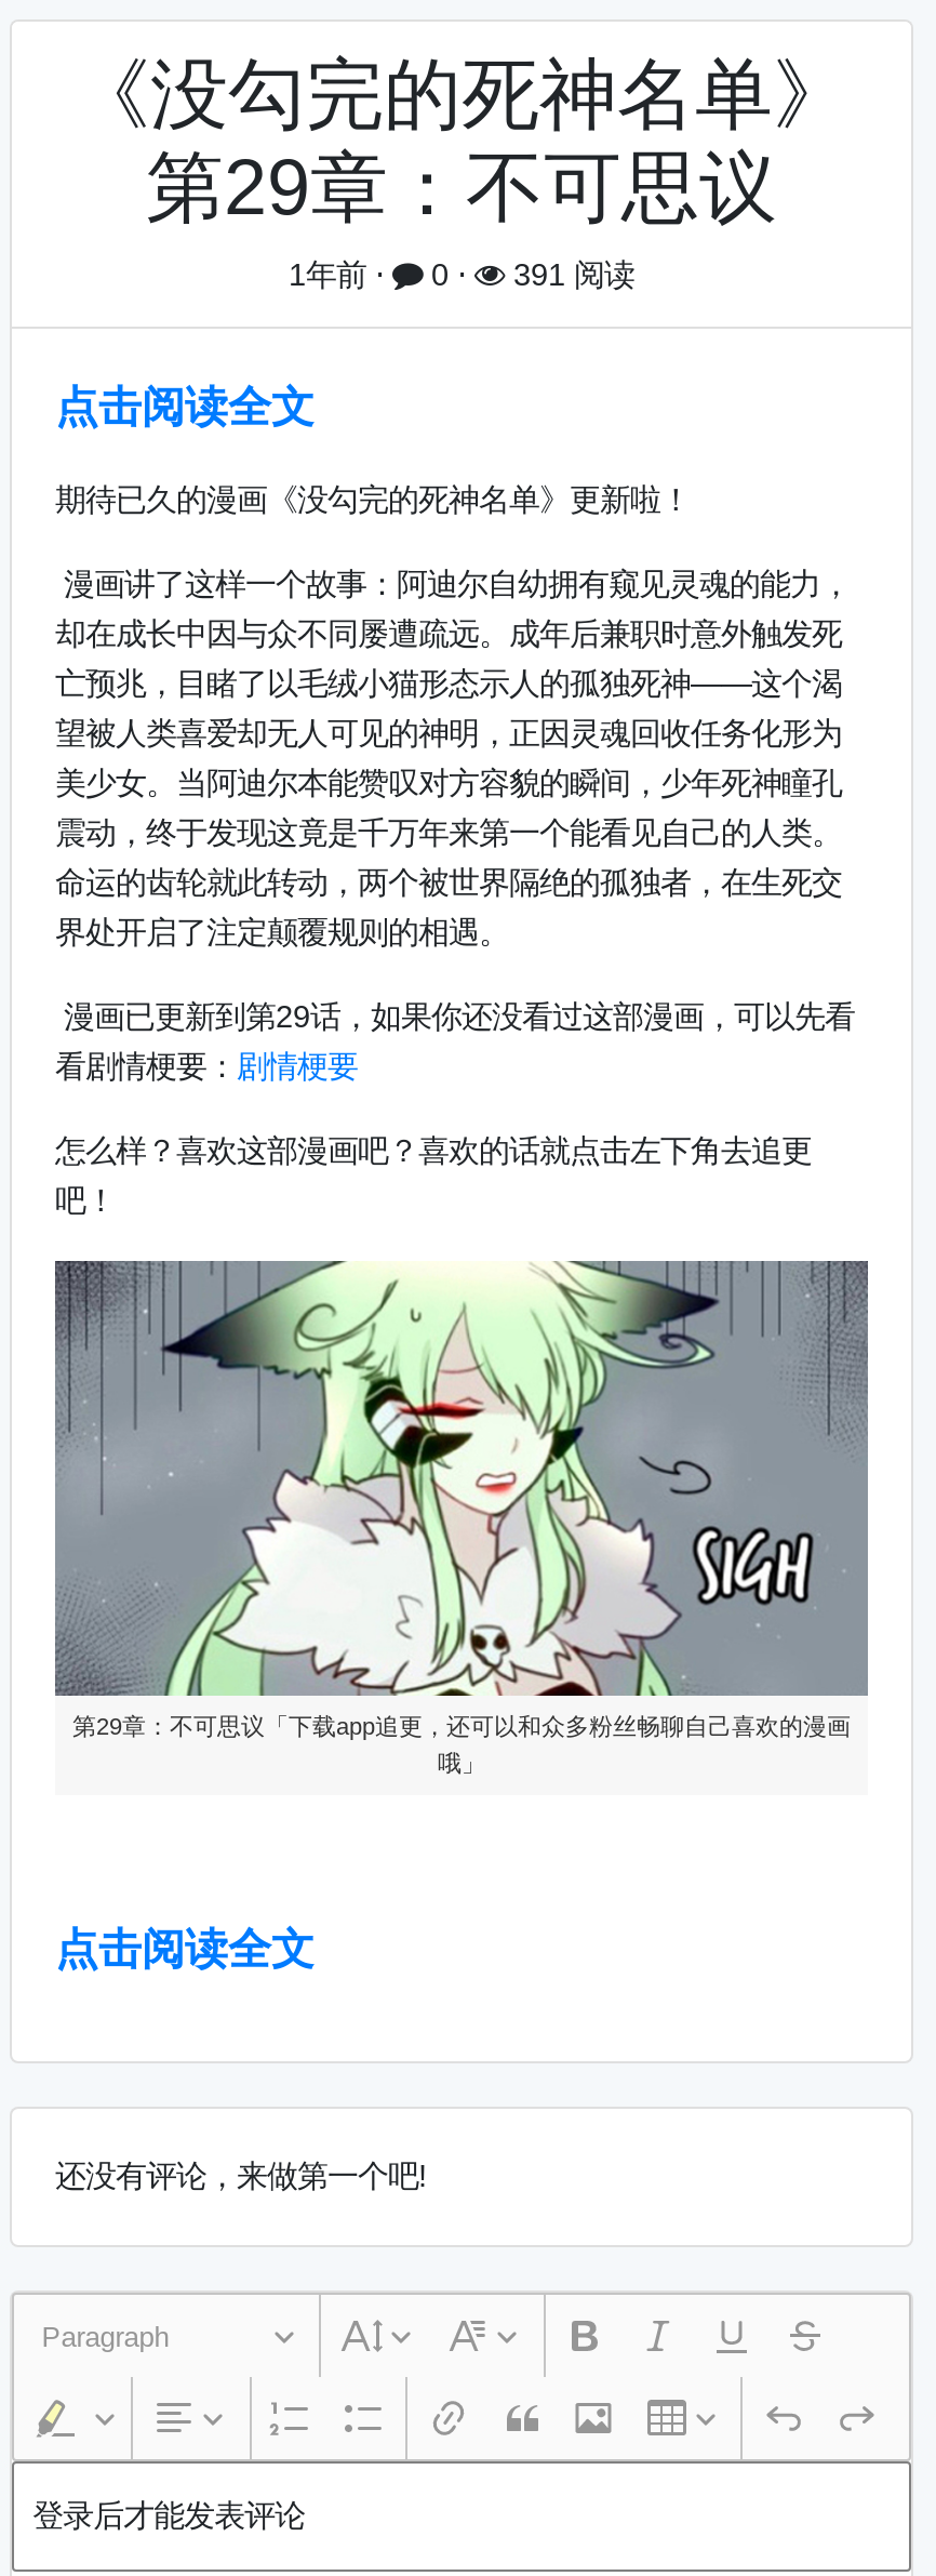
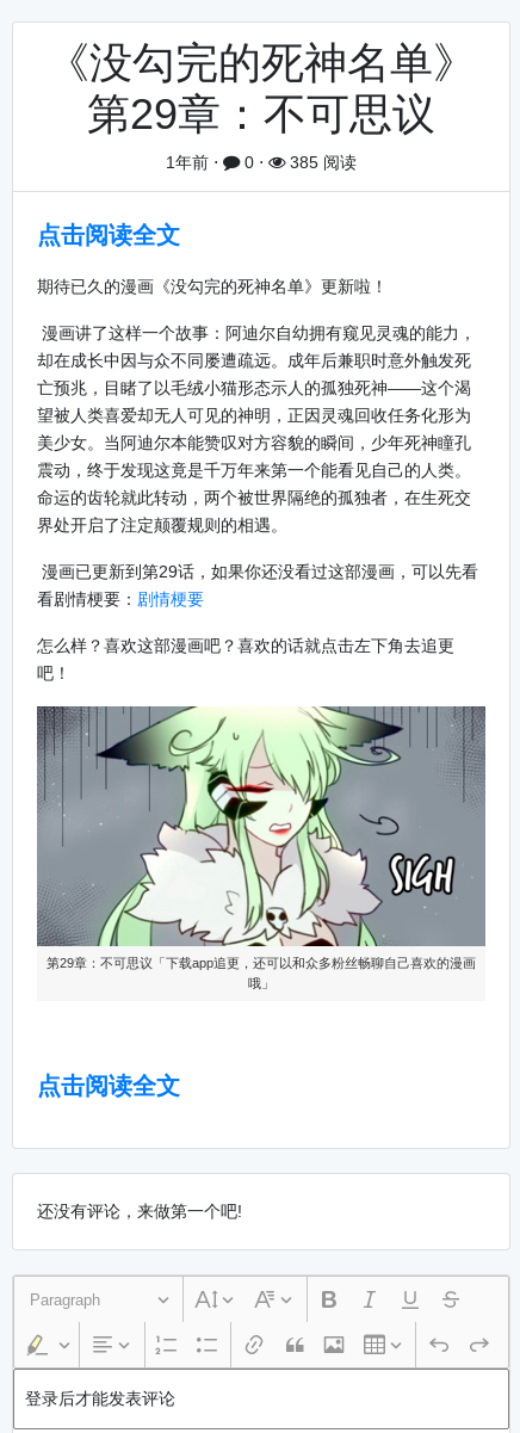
[513,257,634,292] 391 阅读 -> [290,153,357,172] 385 阅读

